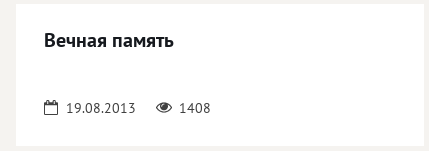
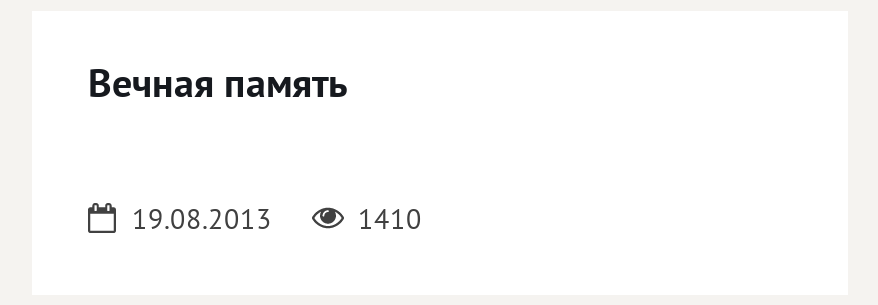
[179,99,211,117] 1408 -> [358,202,422,238] 1410

